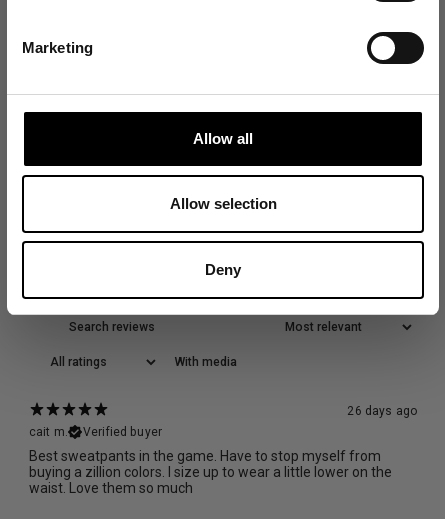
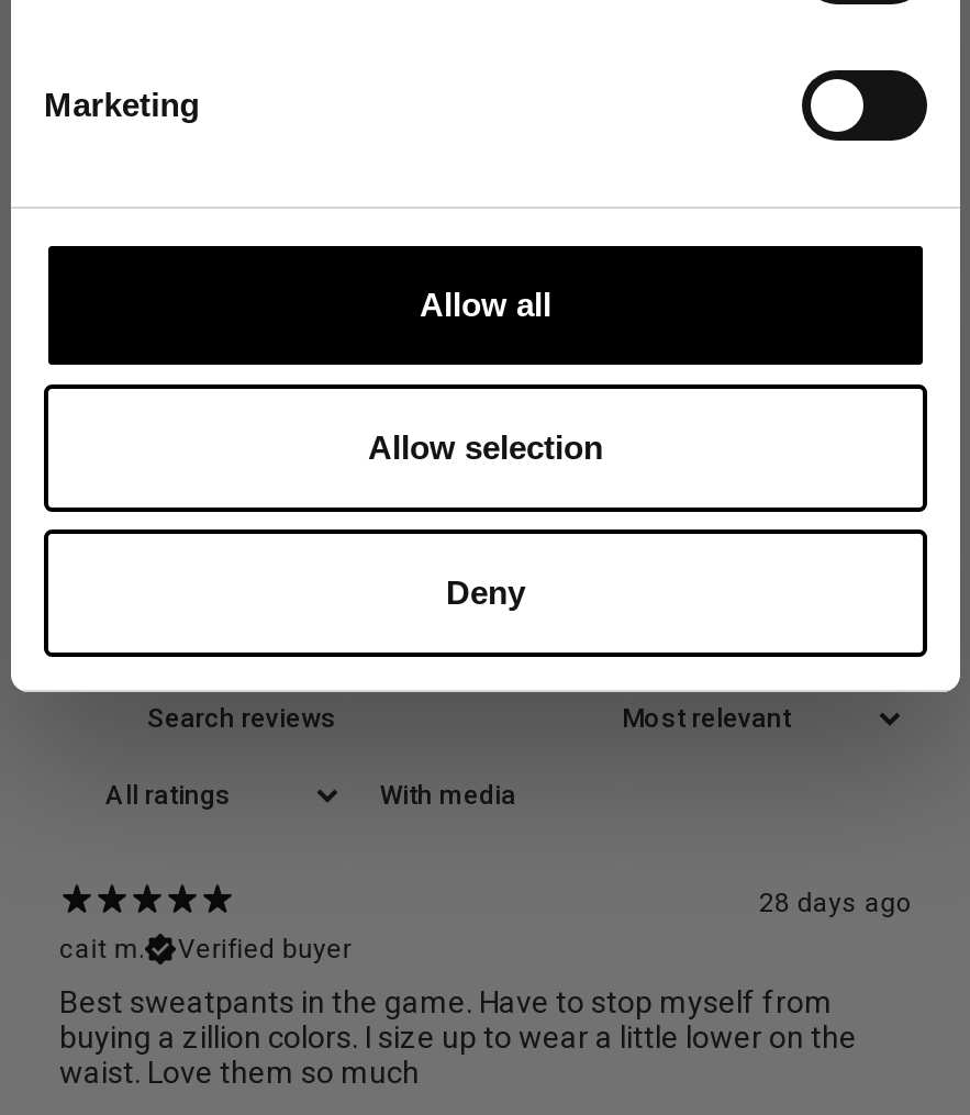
[347,404,417,418] 26 days ago -> [759,888,912,919] 28 days ago

